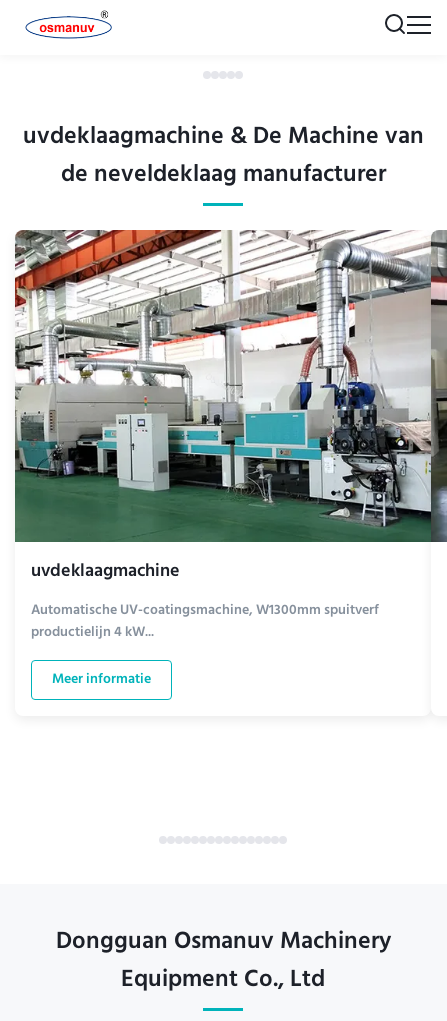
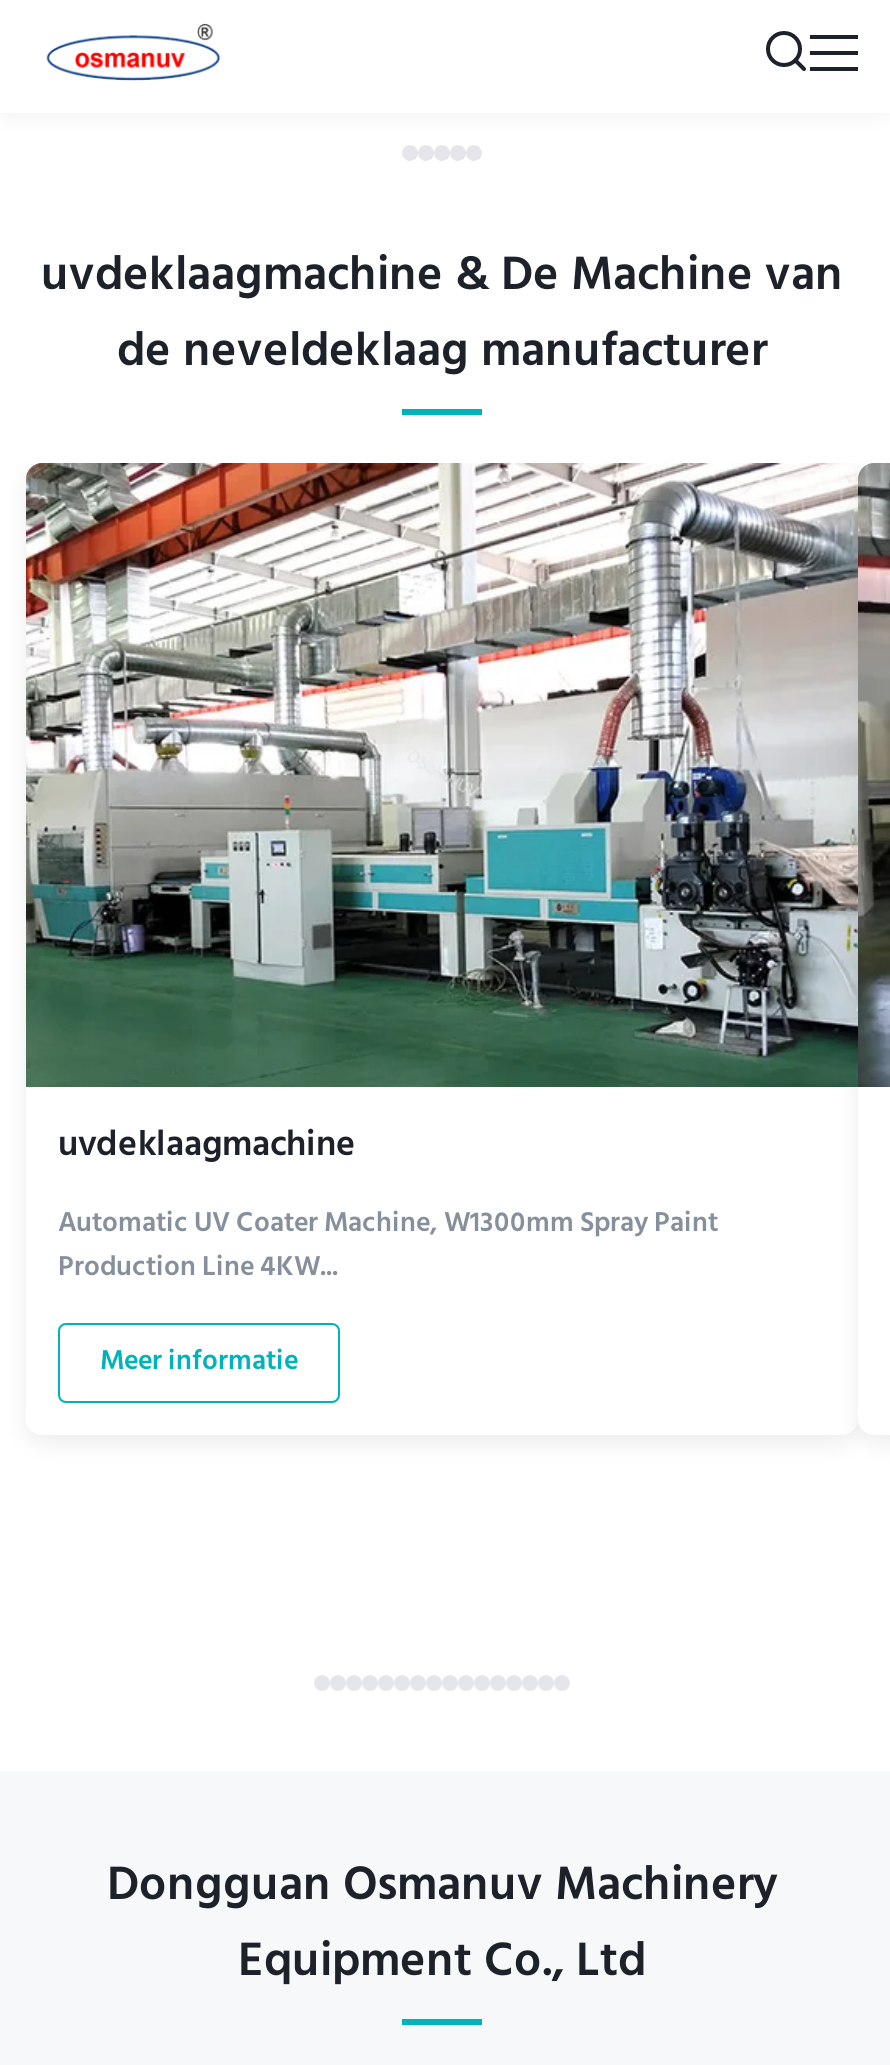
[31,597,379,647] Automatische UV-coatingsmachine, W1300mm spuitverf | productielijn 4 kW... -> [58,1197,718,1297] Automatic UV Coater Machine, W1300mm Spray Paint | Production Line 4KW...

